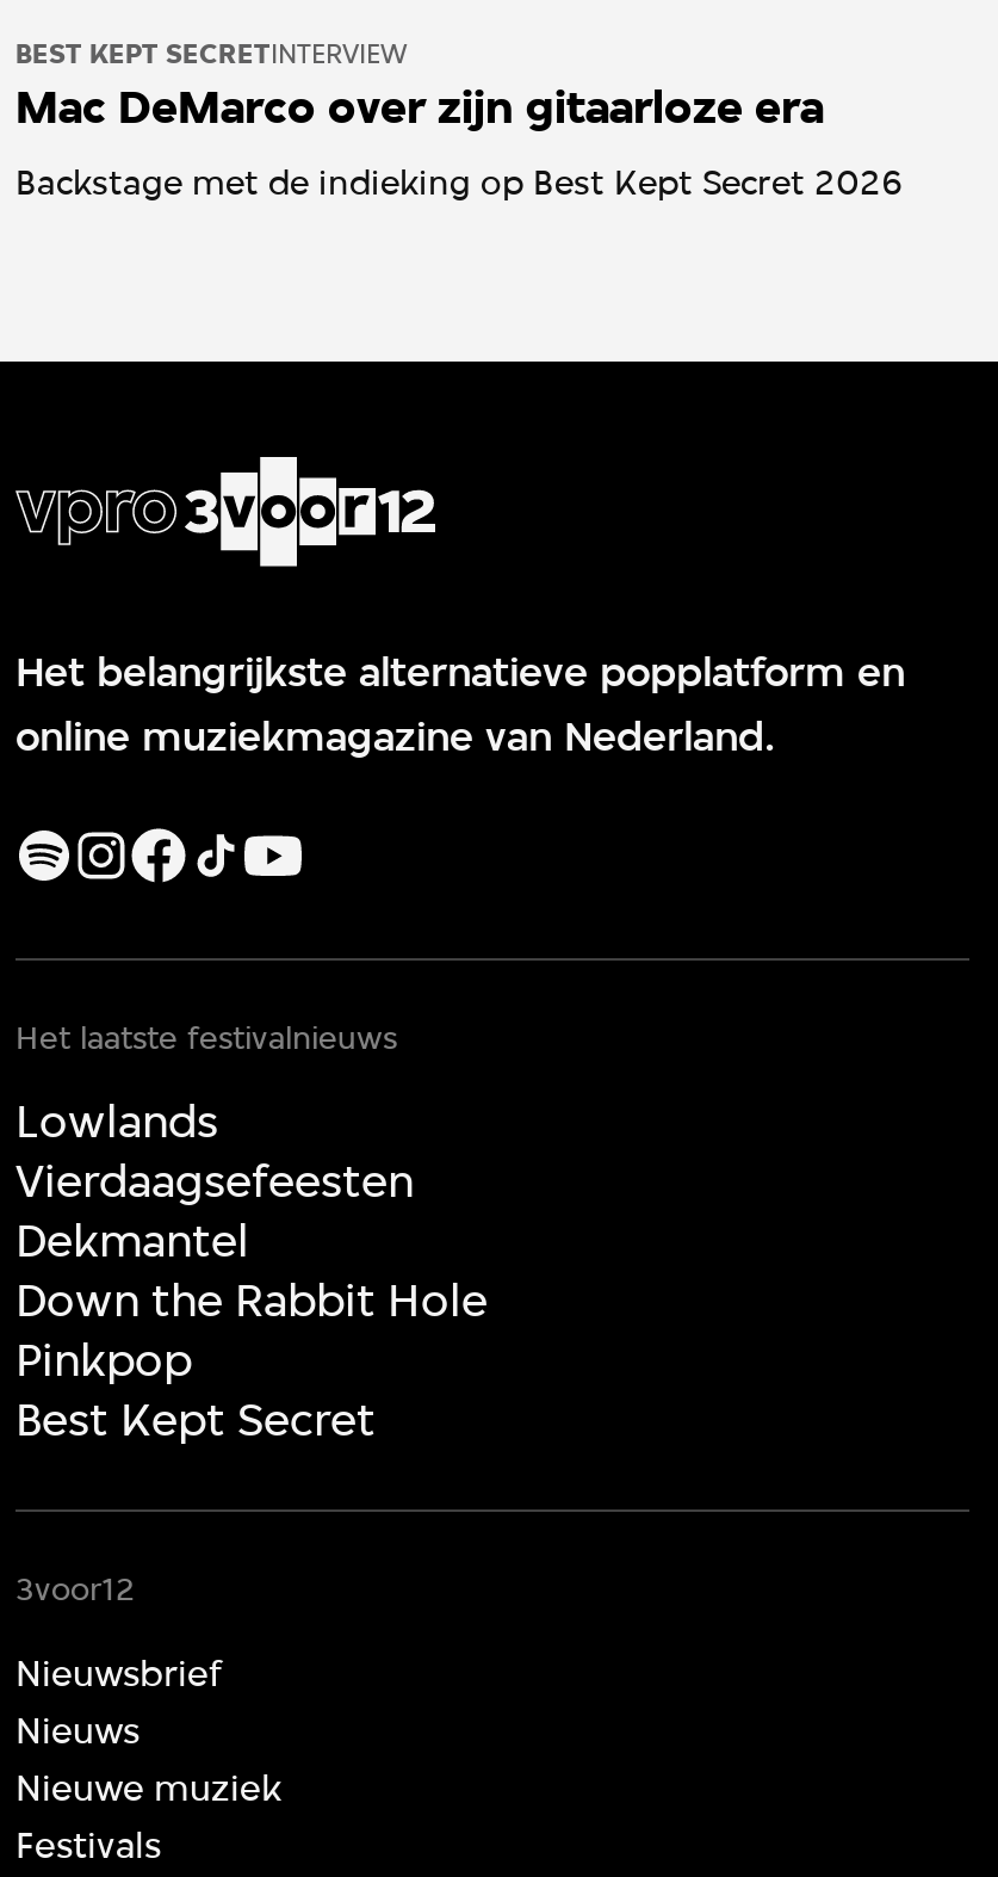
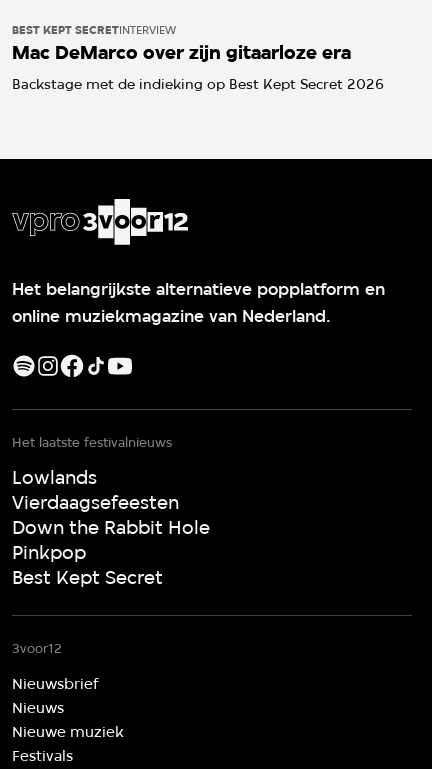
[16,1215,249,1269] Dekmantel -> none

